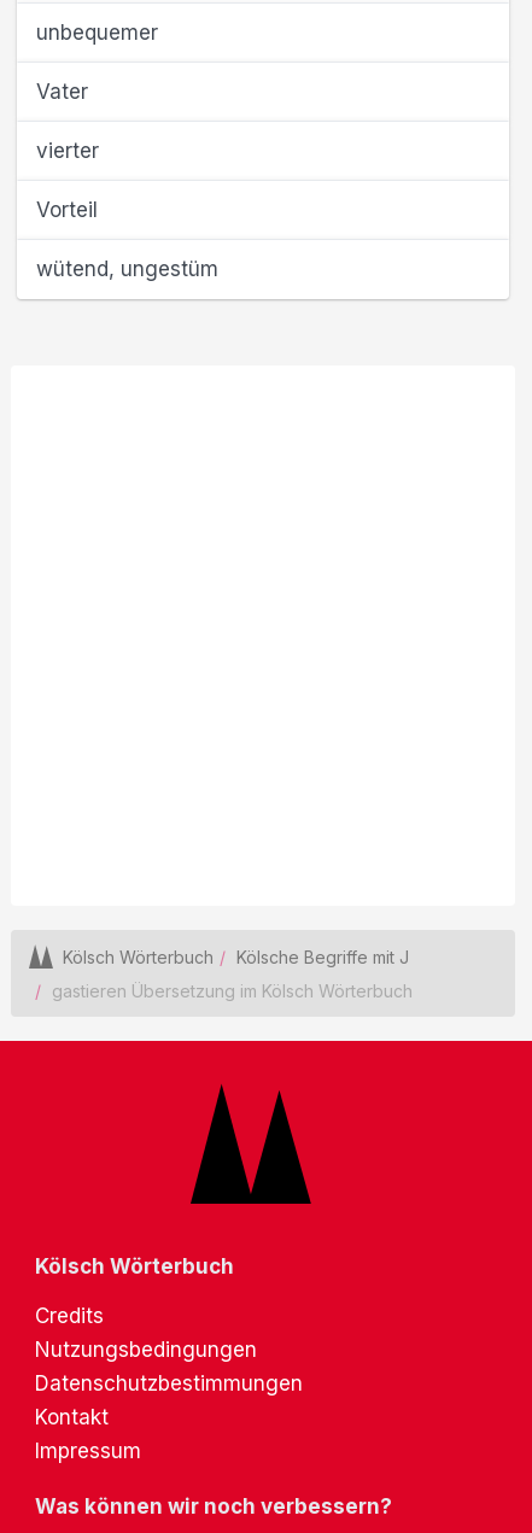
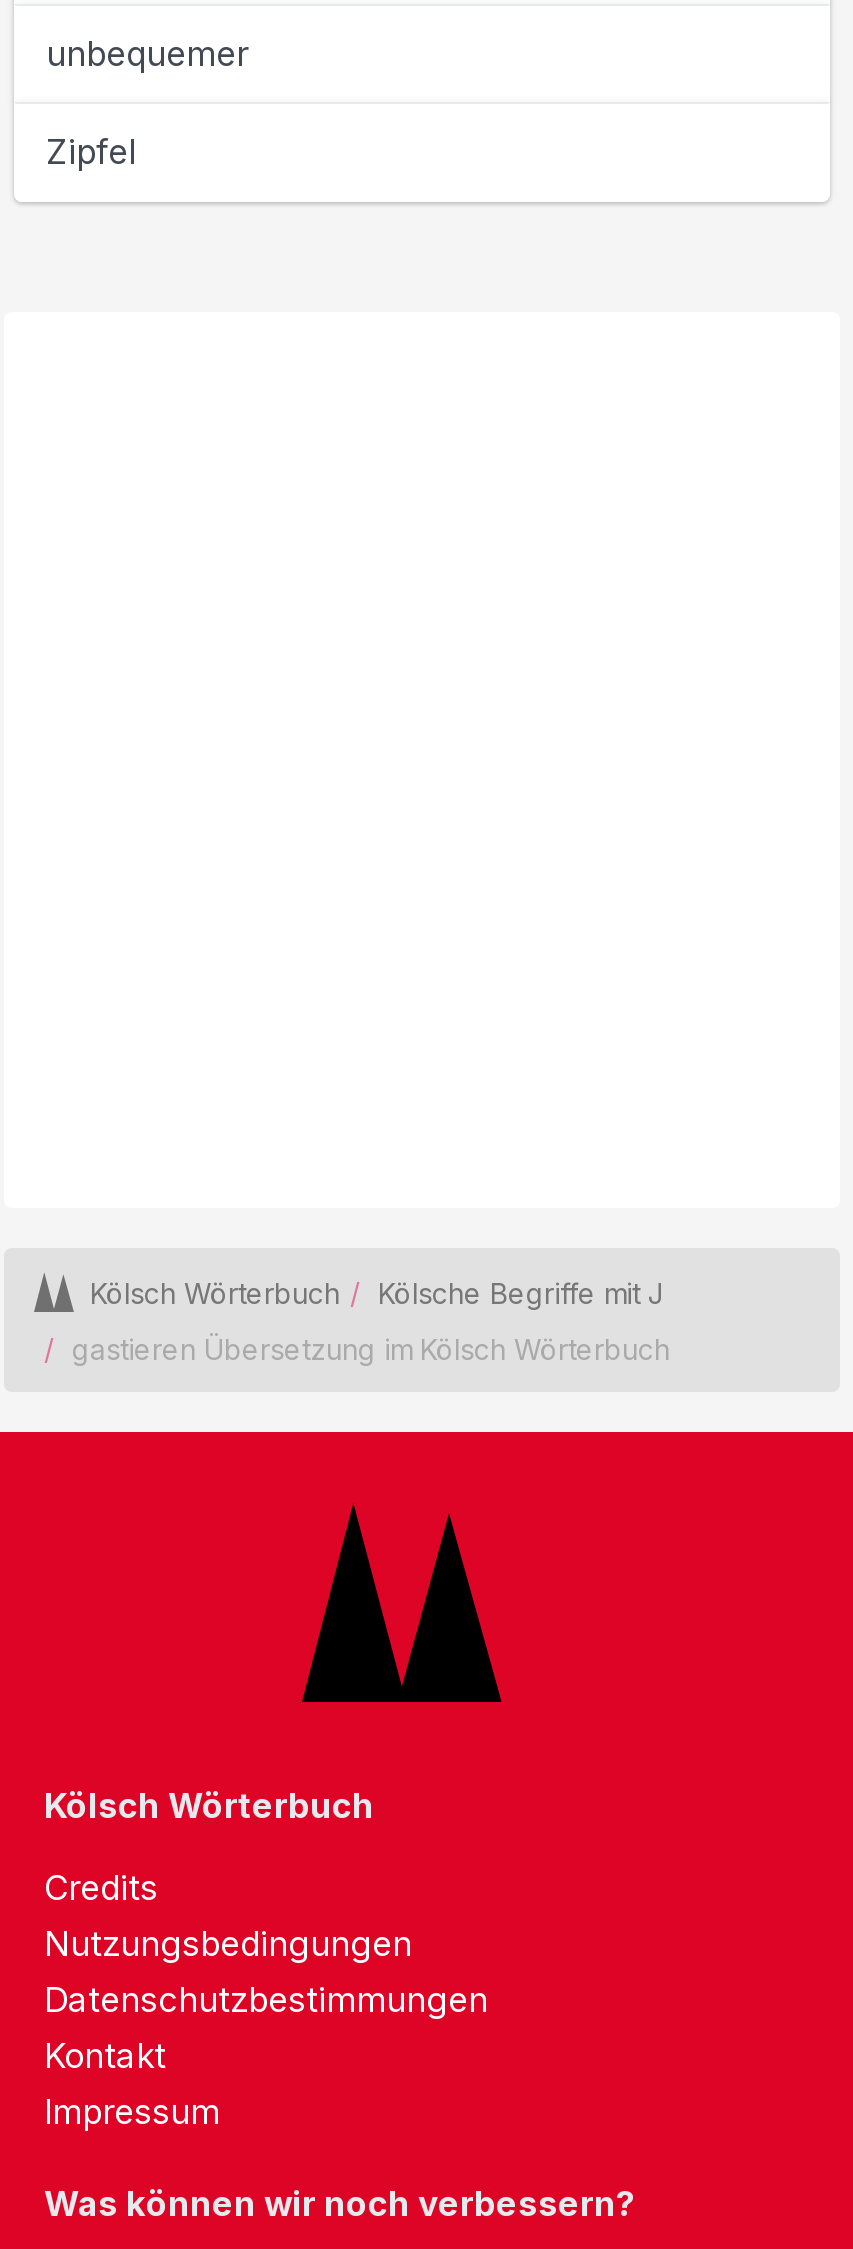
[36,80,218,281] Vater | vierter | Vorteil | wütend, ungestüm -> [46,132,136,172] Zipfel

